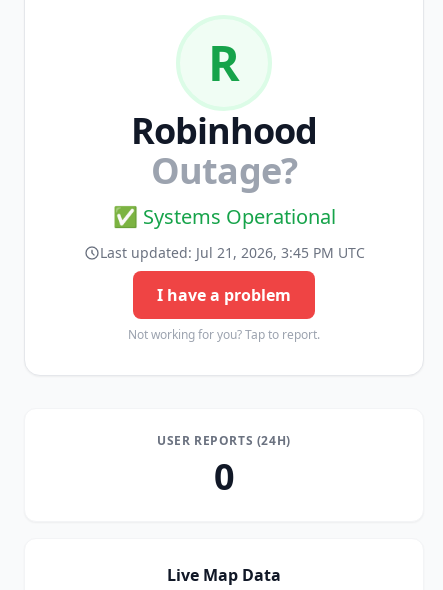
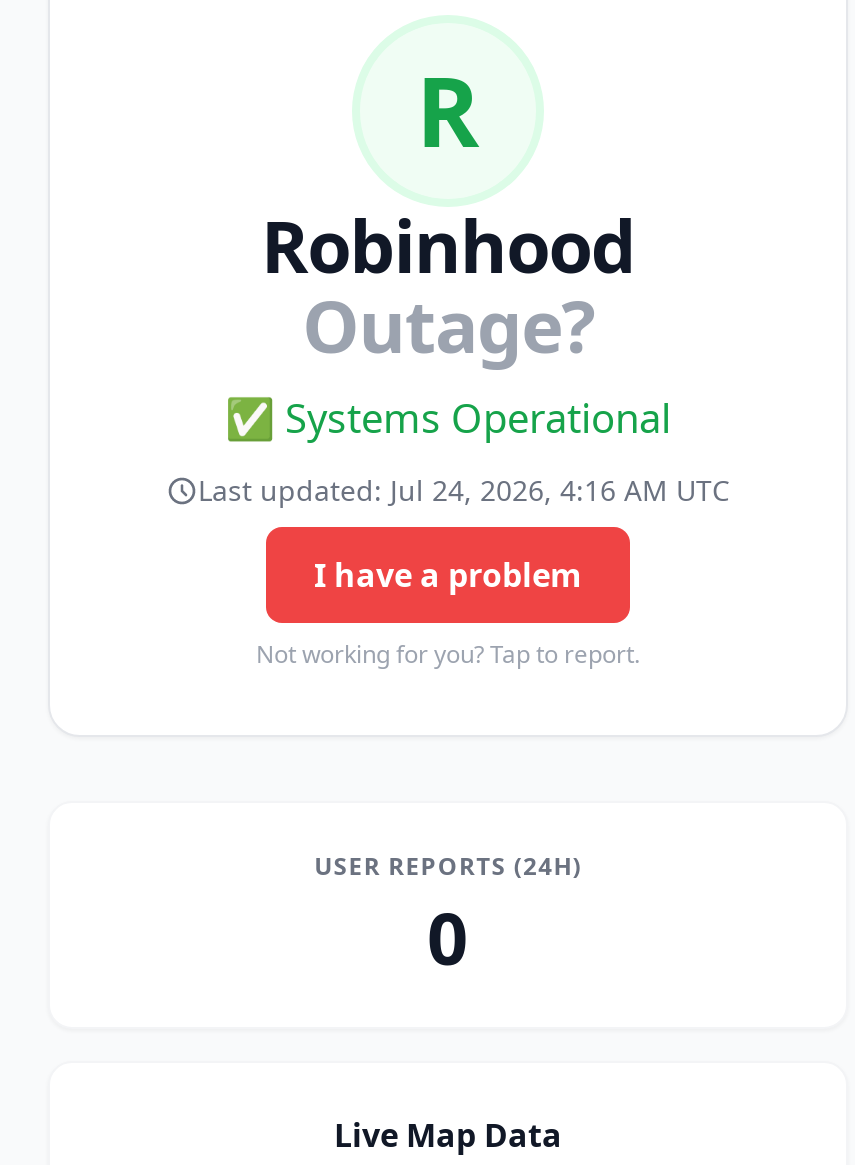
[99,243,364,262] Last updated: Jul 21, 2026, 3:45 PM UTC -> [198,471,730,509] Last updated: Jul 24, 2026, 4:16 AM UTC

